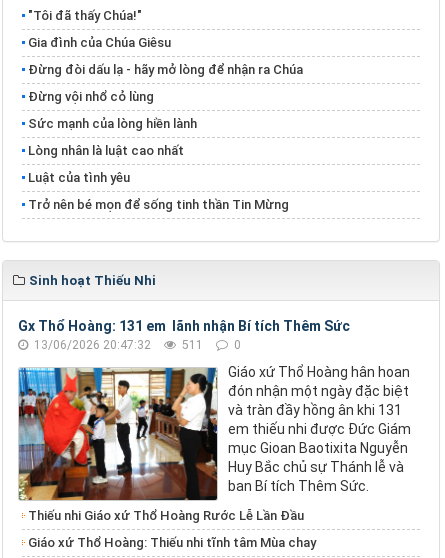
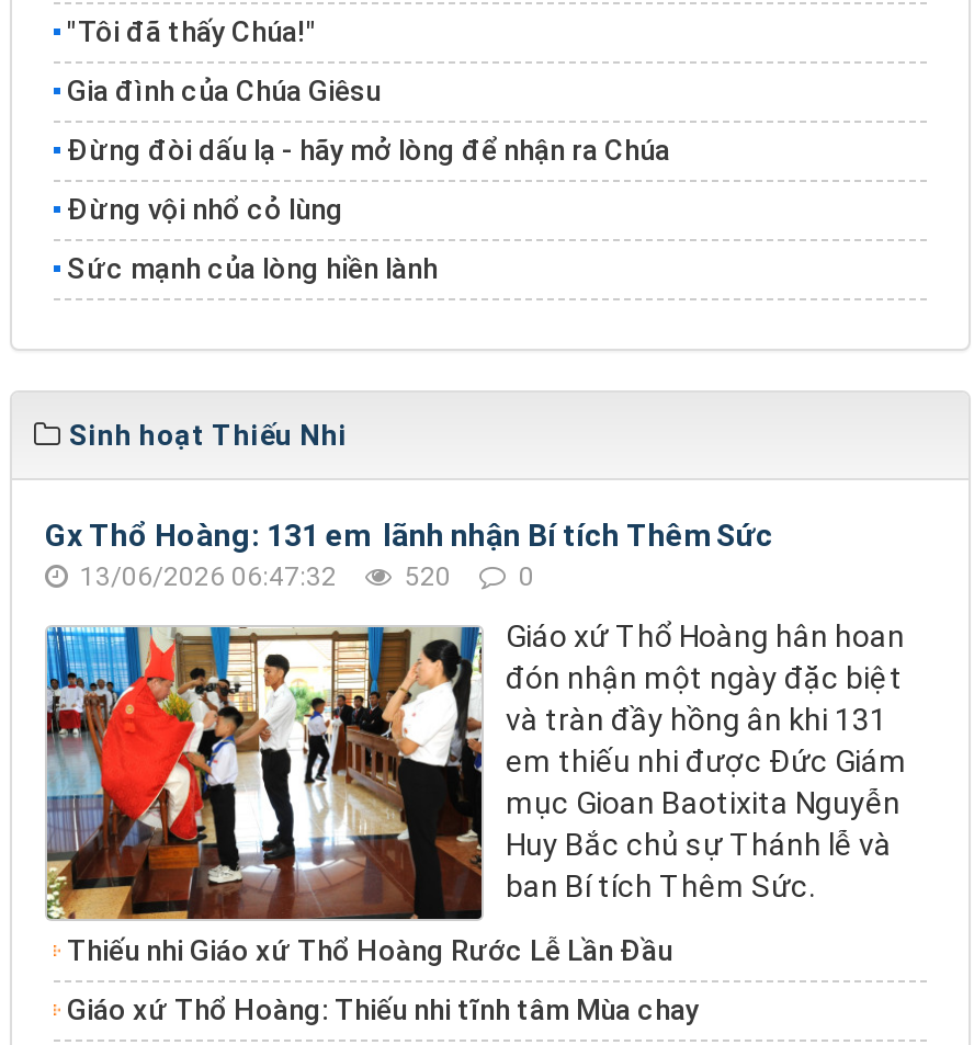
[28,143,289,212] Lòng nhân là luật cao nhất | Luật của tình yêu | Trở nên bé mọn để sống tinh thần Tin Mừng -> none
[31,338,151,352] 13/06/2026 20:47:32 -> [73,563,337,593] 13/06/2026 06:47:32
[179,338,203,352] 511 -> [398,563,451,593] 520

